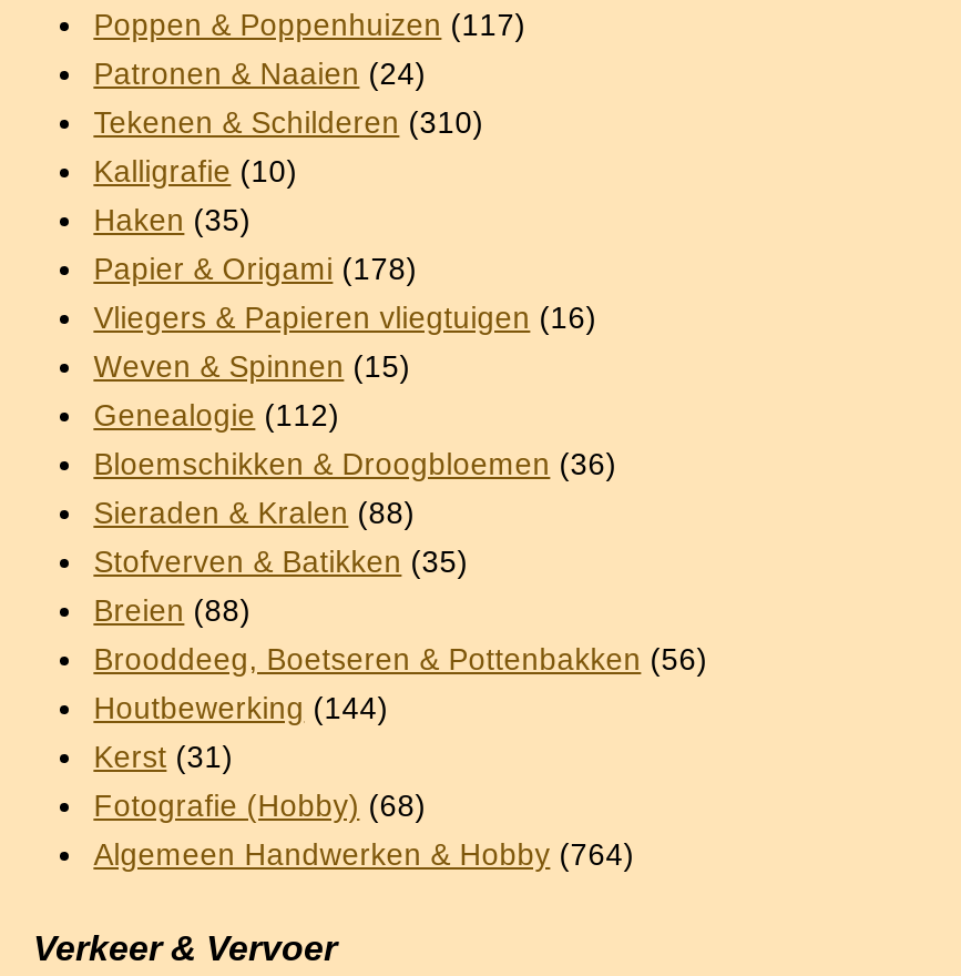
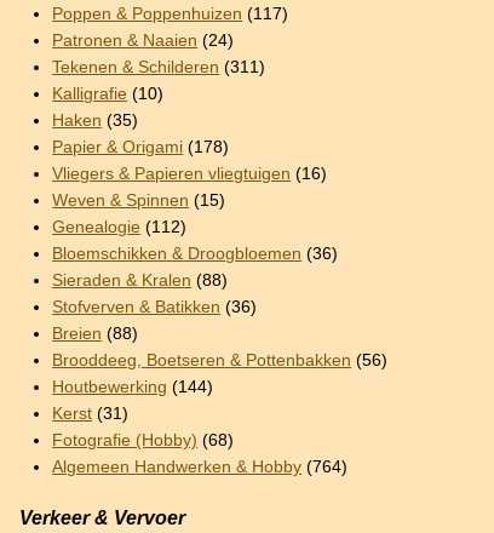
[94,106,484,139] Tekenen & Schilderen (310) -> [52,58,265,76] Tekenen & Schilderen (311)
[94,545,468,578] Stofverven & Batikken (35) -> [52,298,257,316] Stofverven & Batikken (36)

